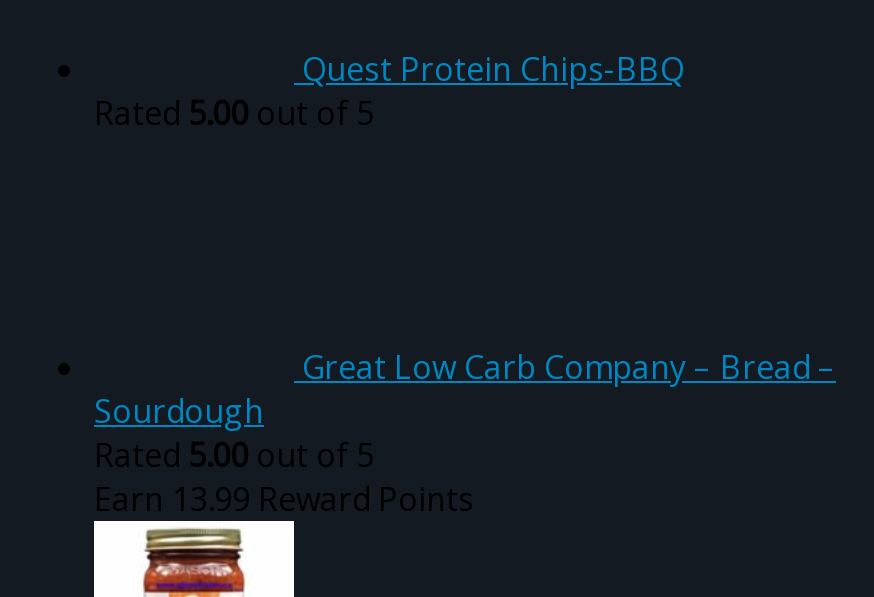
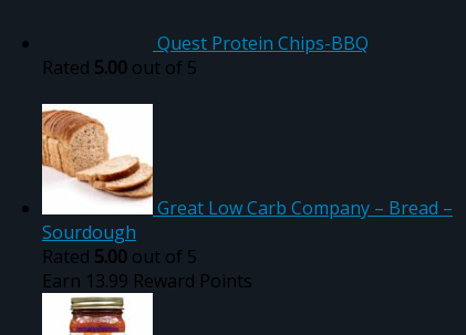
none -> [41,103,154,216] [image]

